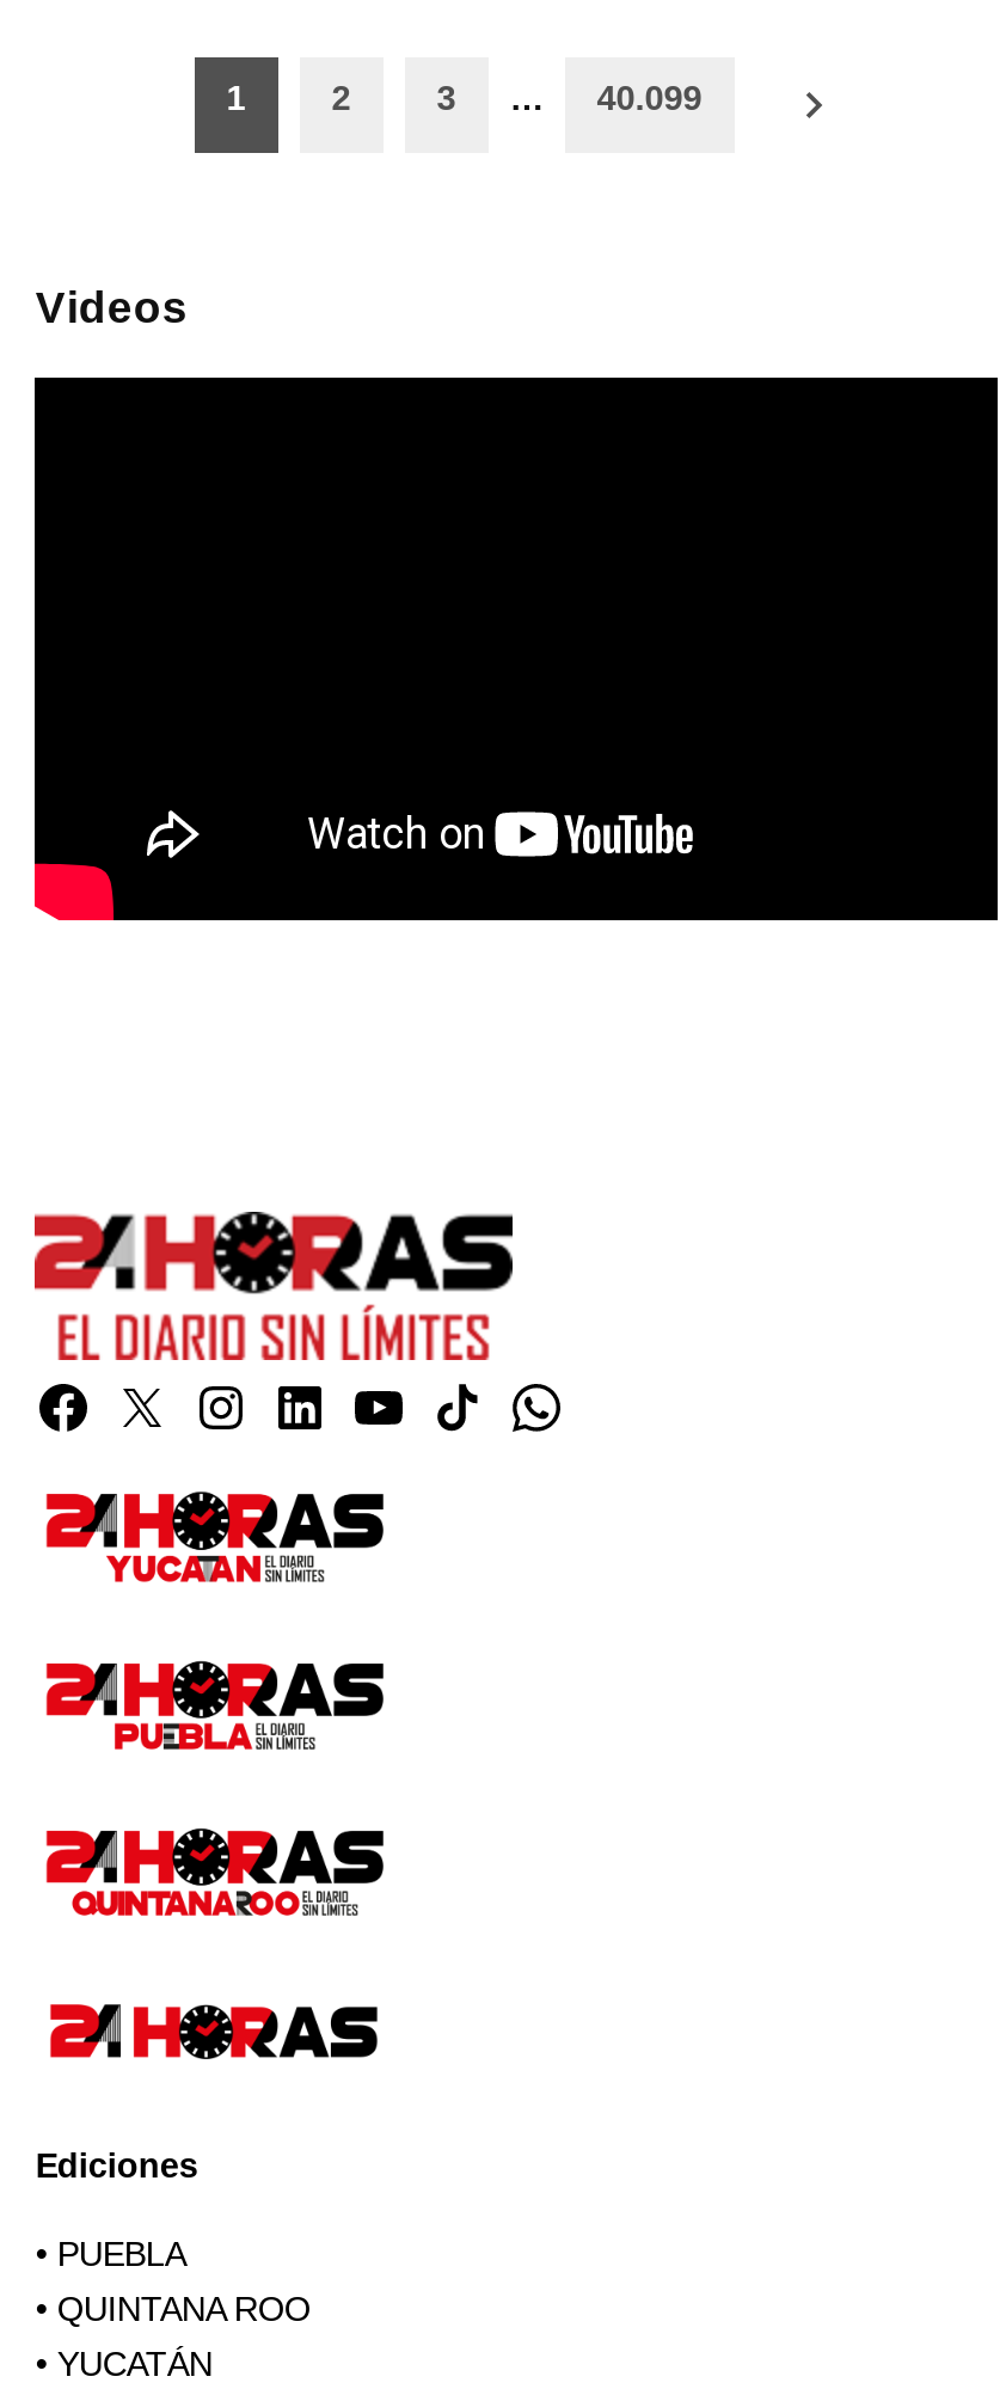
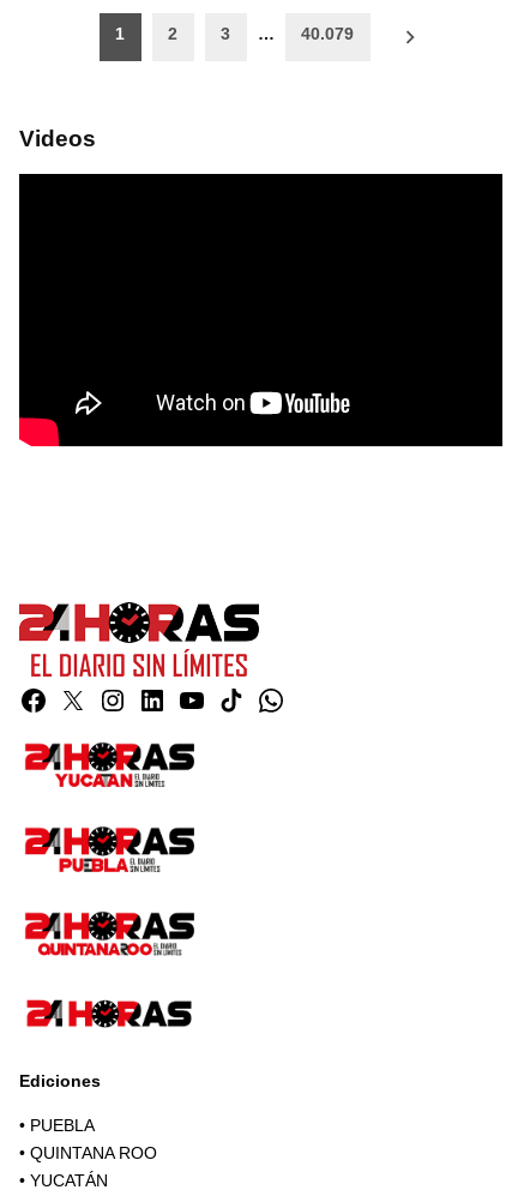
[597,79,702,117] 40.099 -> [301,24,354,43] 40.079

